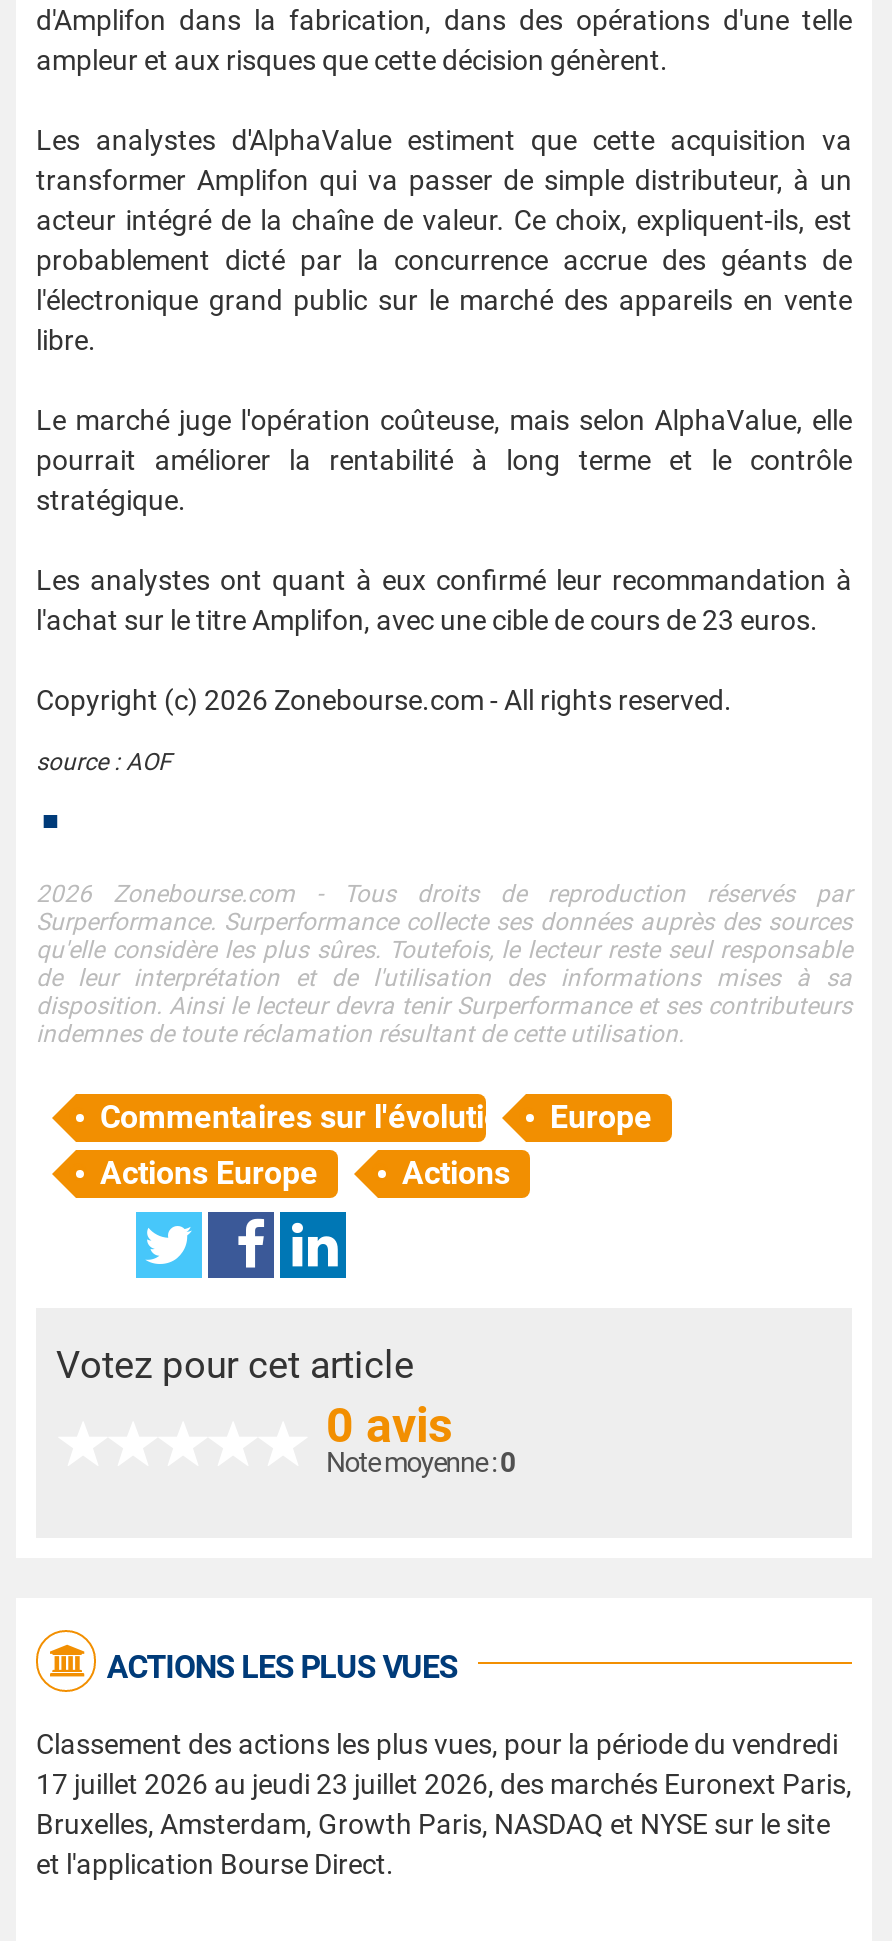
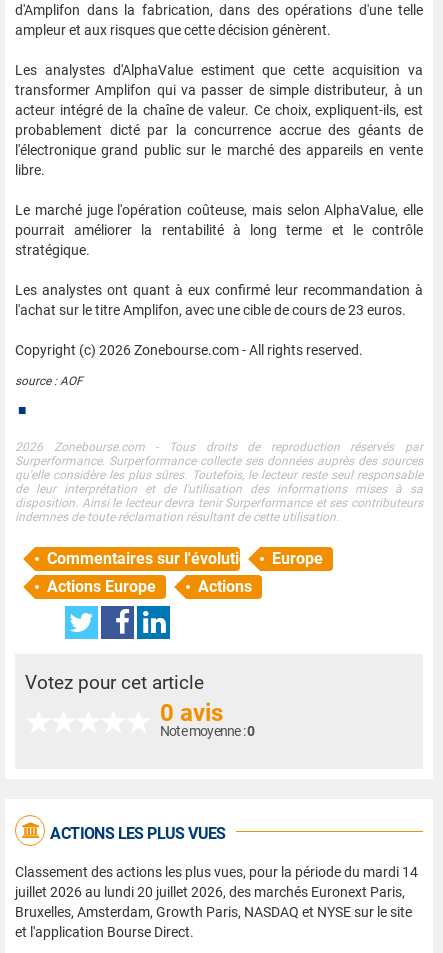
[36,1728,852,1800] Classement des actions les plus vues, pour la période du vendredi | 17 juillet 2026 au jeudi 23 juillet 2026, des marchés Euronext Paris, -> [15,864,418,900] Classement des actions les plus vues, pour la période du mardi 14 | juillet 2026 au lundi 20 juillet 2026, des marchés Euronext Paris,

